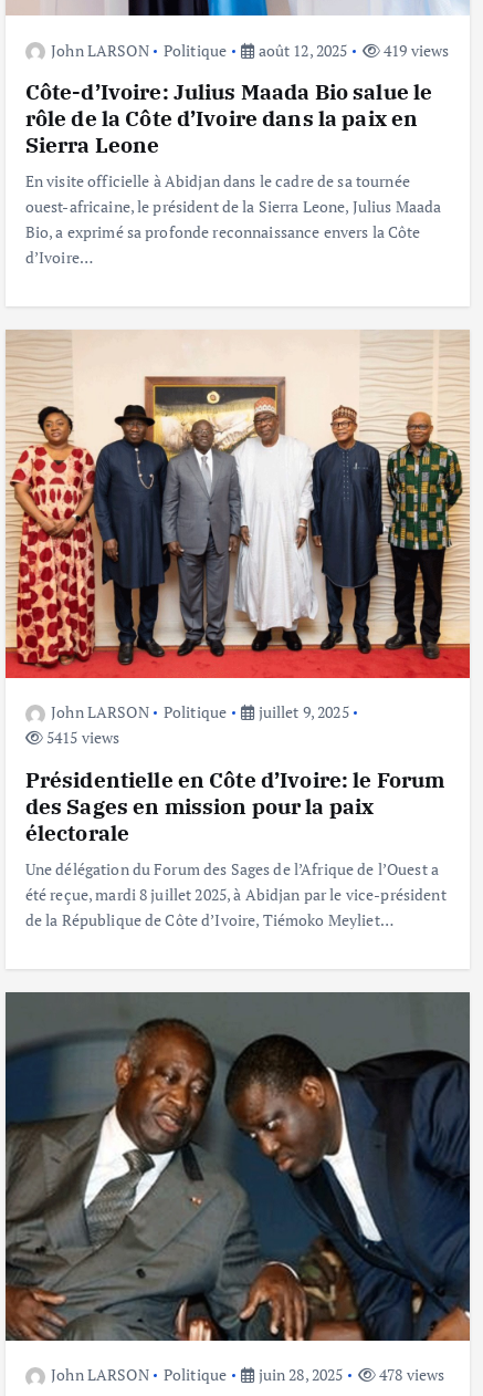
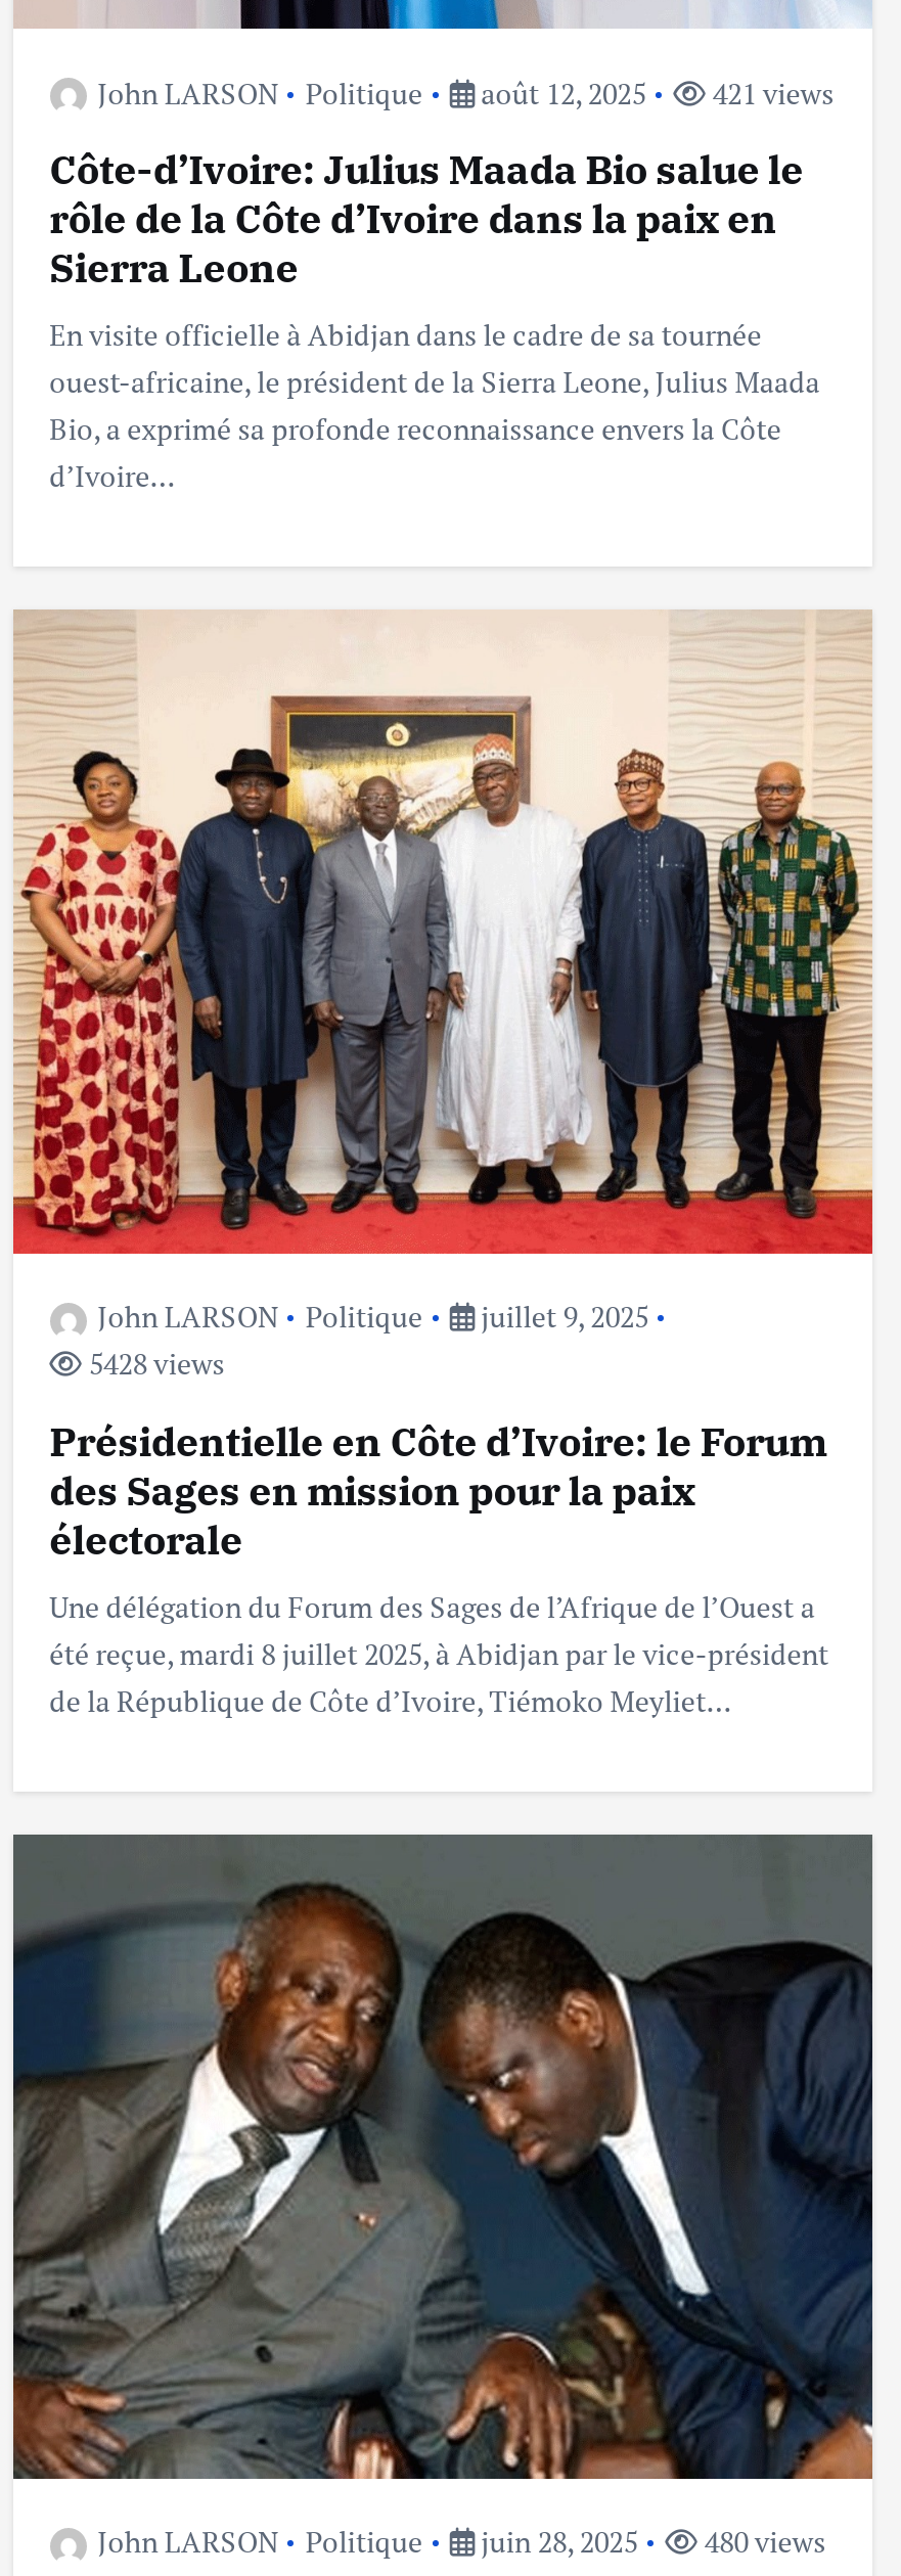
[51,39,449,60] John LARSON Politique août 12, 2025 419 views -> [97,73,834,112] John LARSON Politique août 12, 2025 421 views
[43,727,120,748] 5415 views -> [82,1345,225,1384] 5428 views
[51,1364,445,1385] John LARSON Politique juin 28, 2025 478 views -> [97,2522,826,2561] John LARSON Politique juin 28, 2025 480 views

